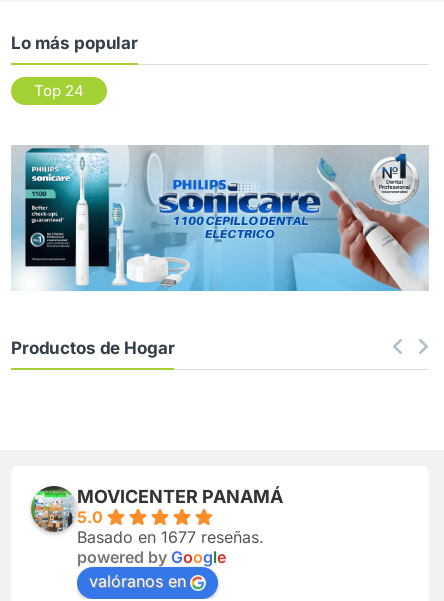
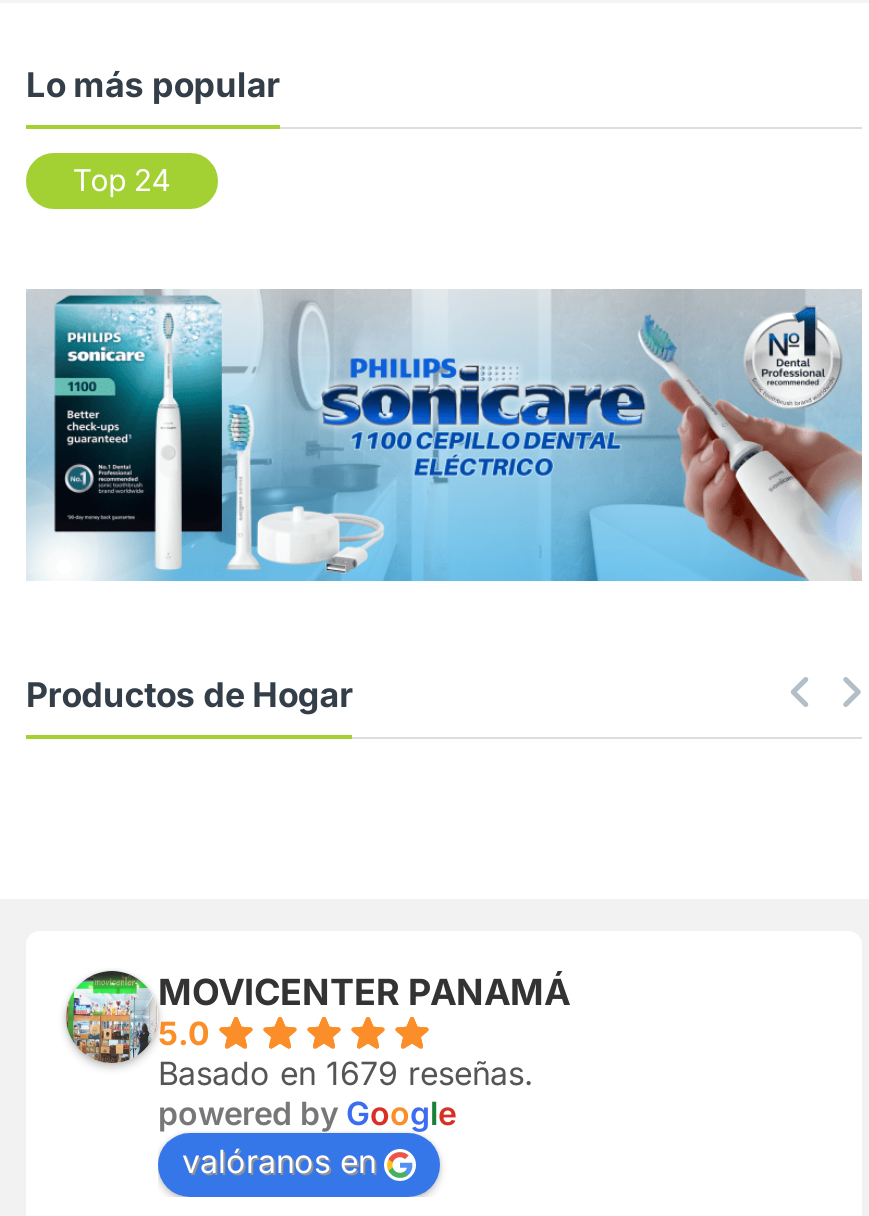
[77,527,264,547] Basado en 1677 reseñas. -> [158,1053,534,1093] Basado en 1679 reseñas.

